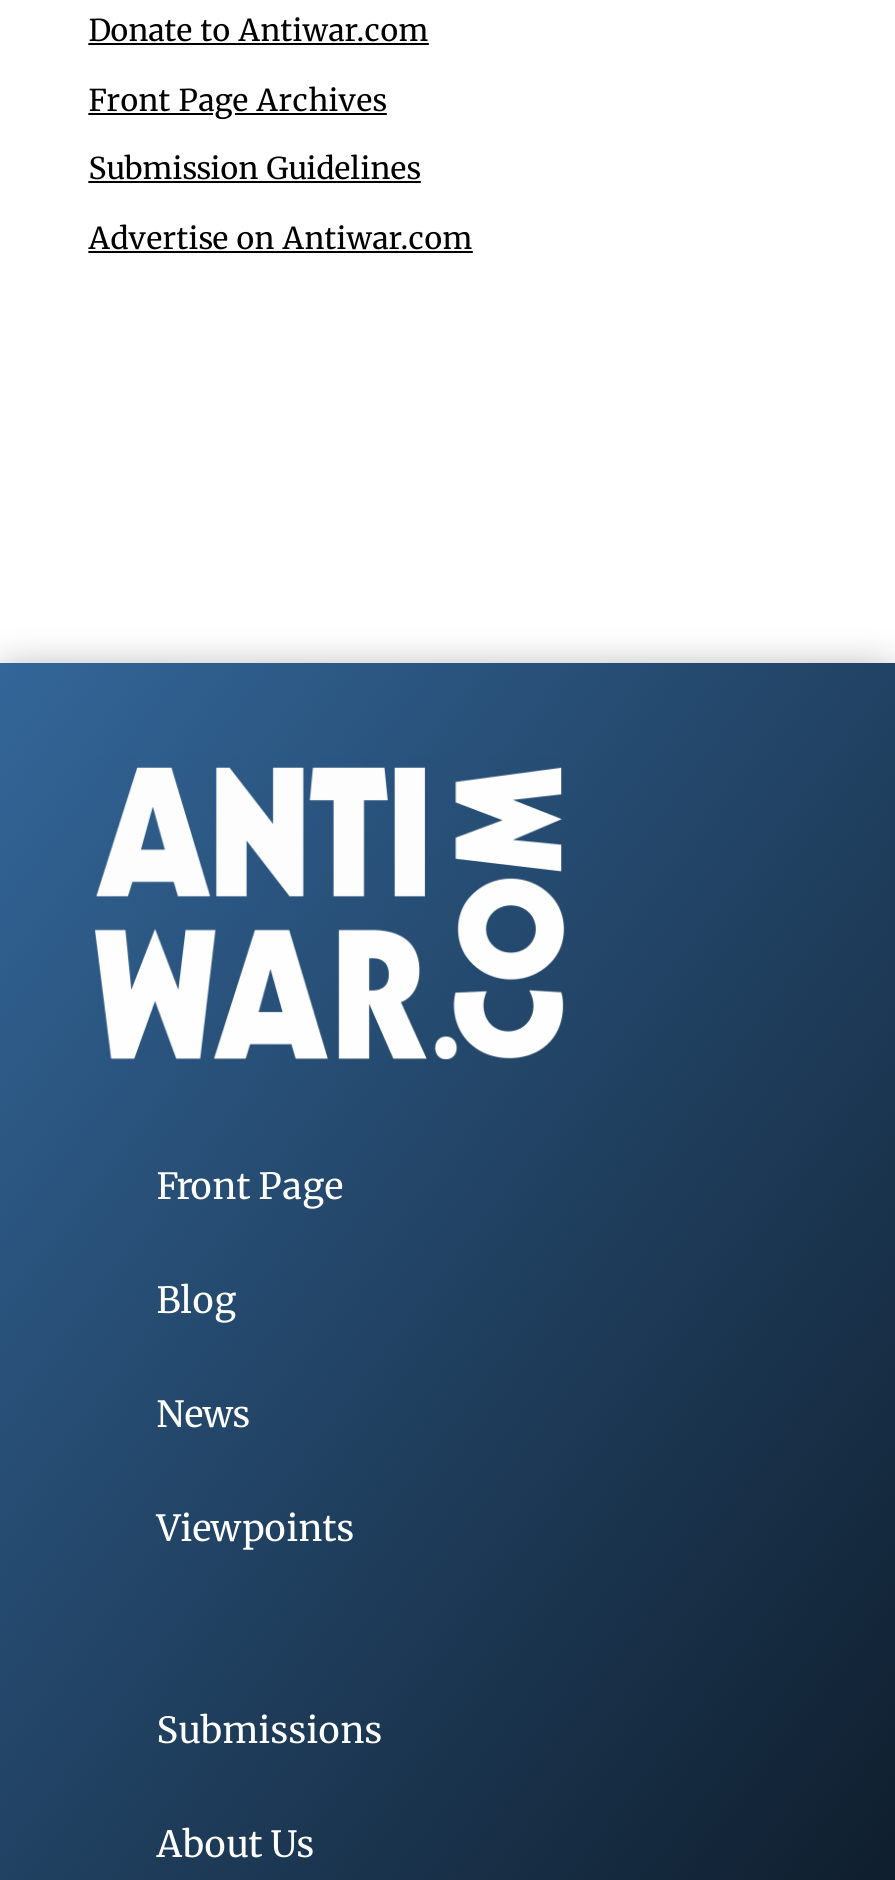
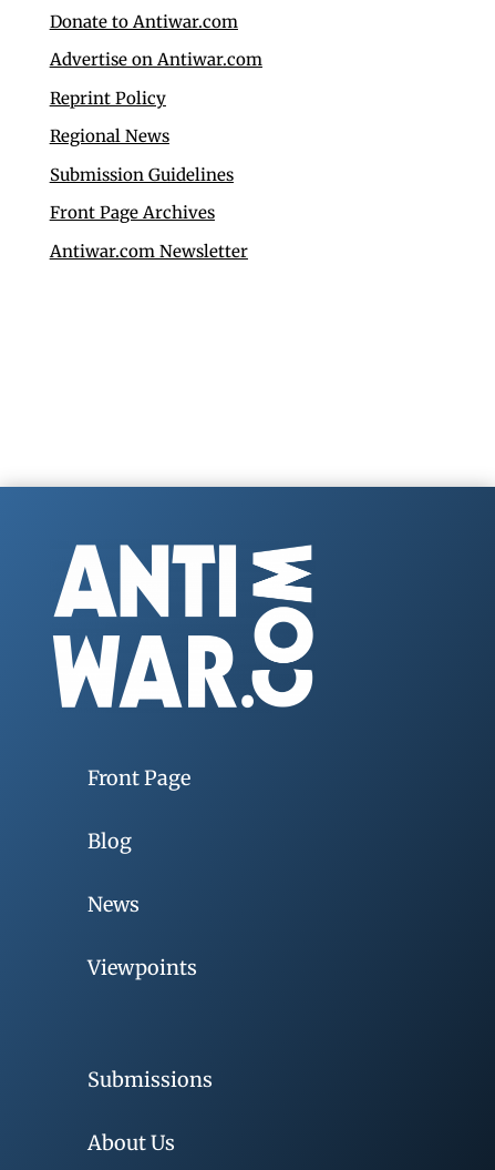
moved [89,80,421,187] -> [50,164,233,223]: Submission Guidelines | Front Page Archives
moved [89,218,473,256] -> [50,49,262,70]: Advertise on Antiwar.com
none -> [50,87,248,261] Reprint Policy | Regional News | Antiwar.com Newsletter

